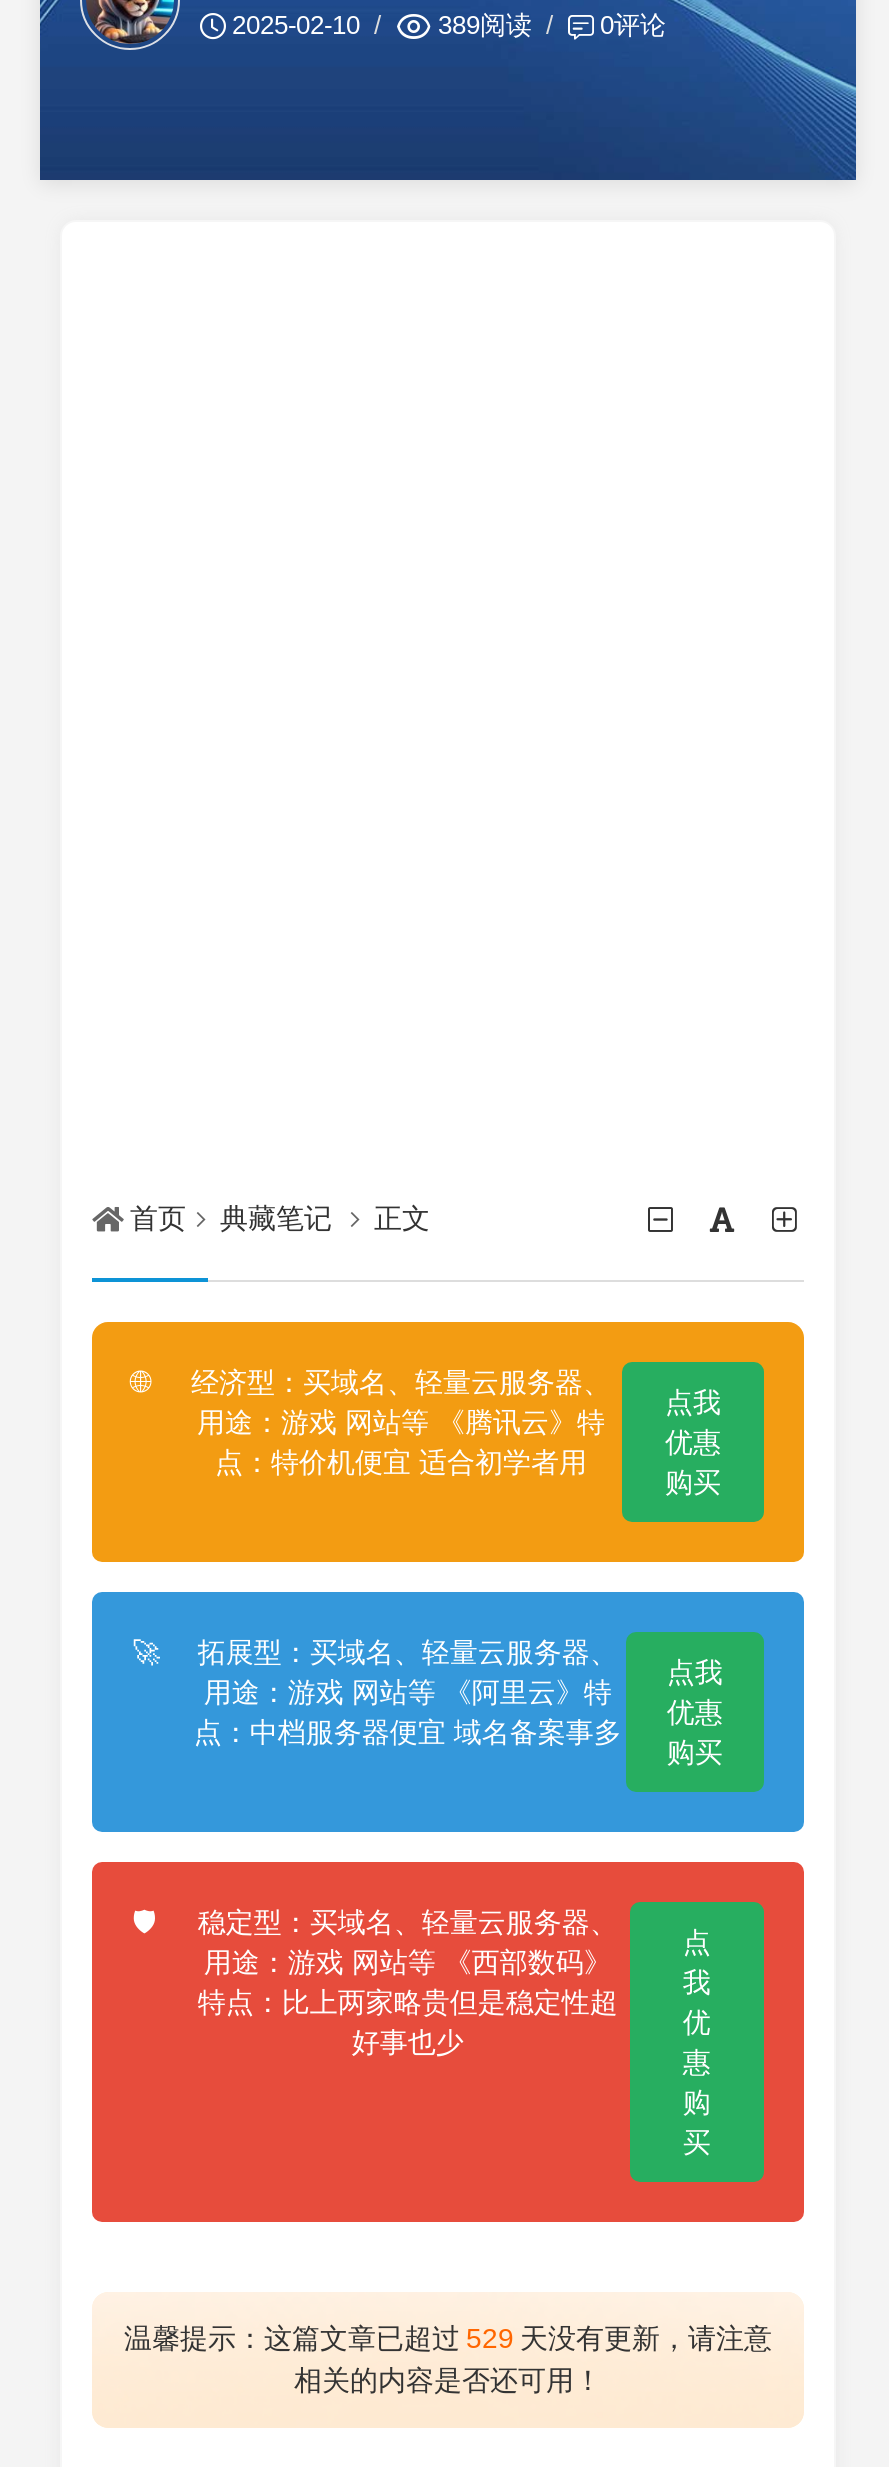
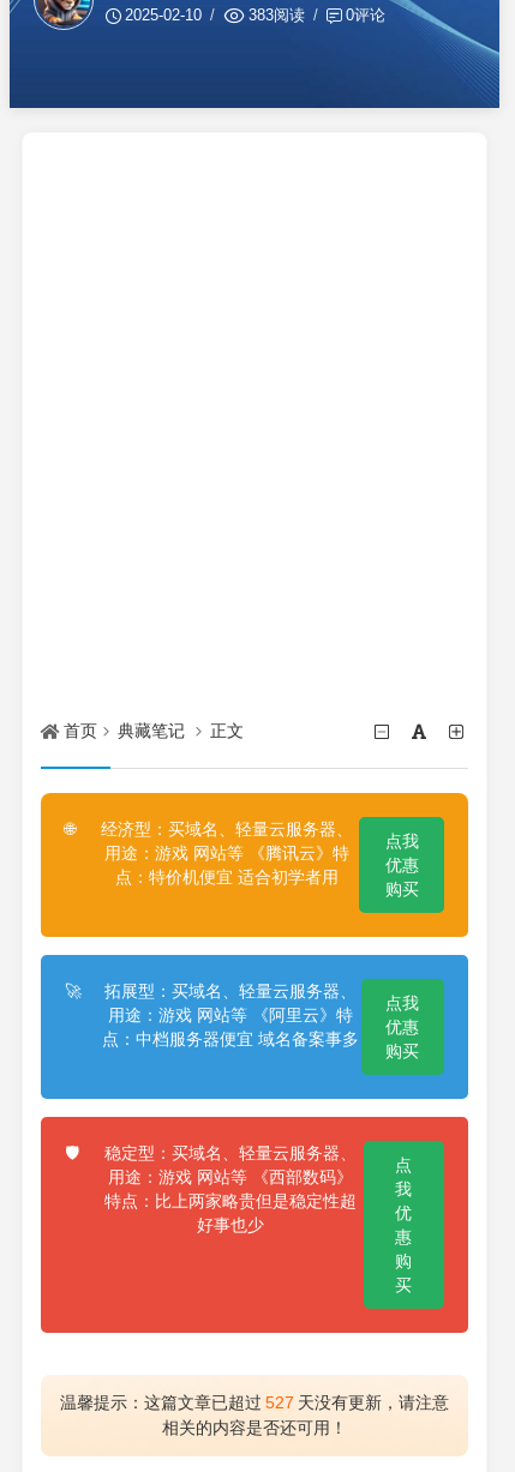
[438,10,532,40] 389阅读 -> [248,6,305,24] 383阅读
[124,2323,772,2355] 温馨提示：这篇文章已超过 529 天没有更新，请注意 -> [60,1393,449,1412] 温馨提示：这篇文章已超过 527 天没有更新，请注意

